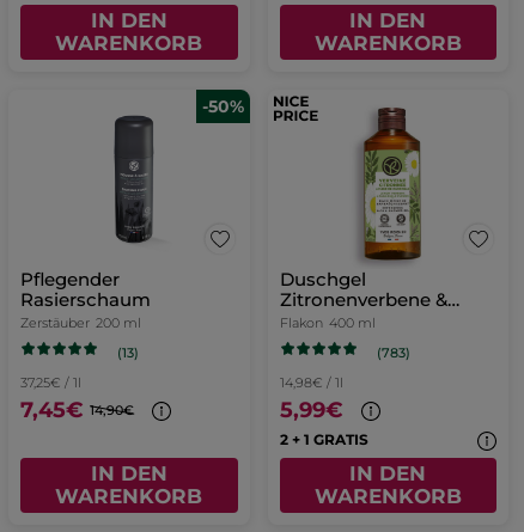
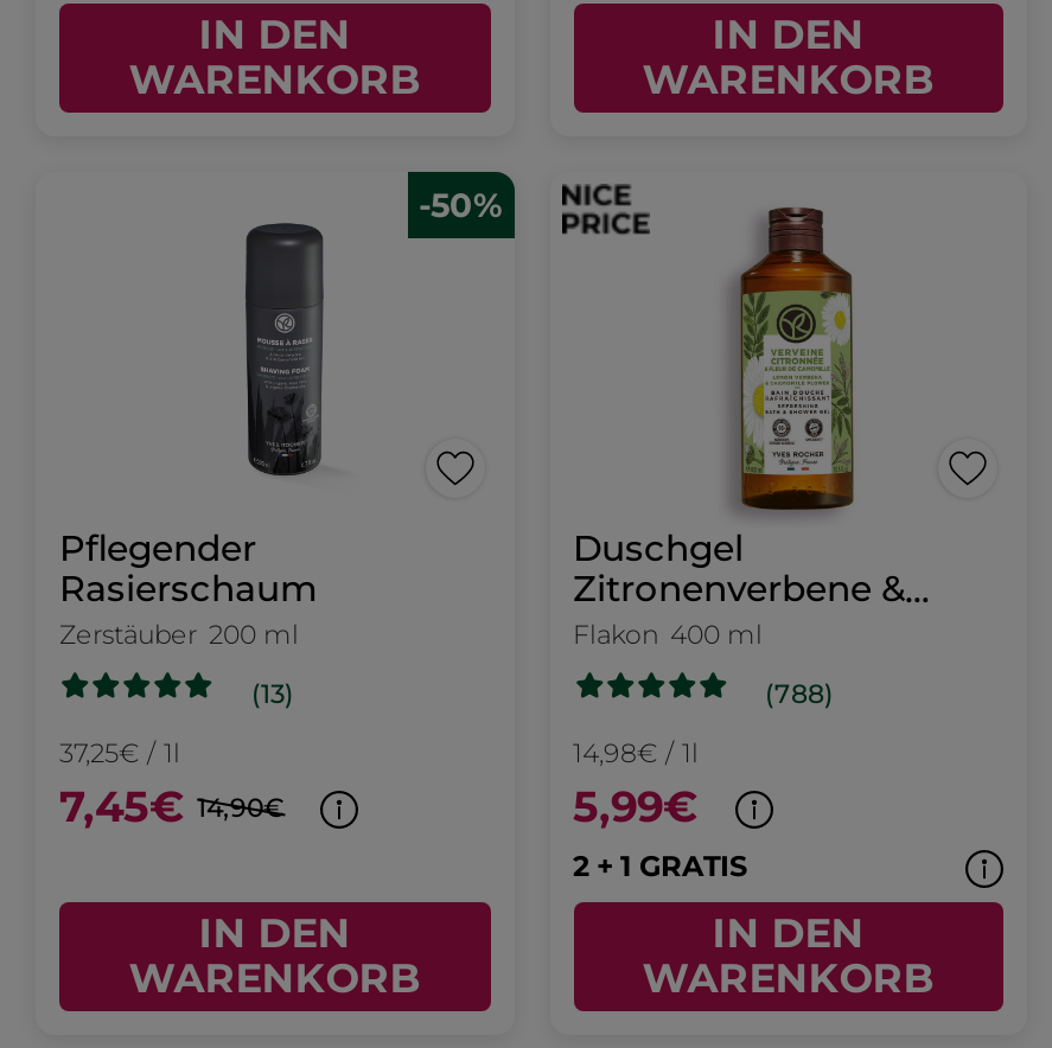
[376,344,410,361] (783) -> [765,676,834,710] (788)

